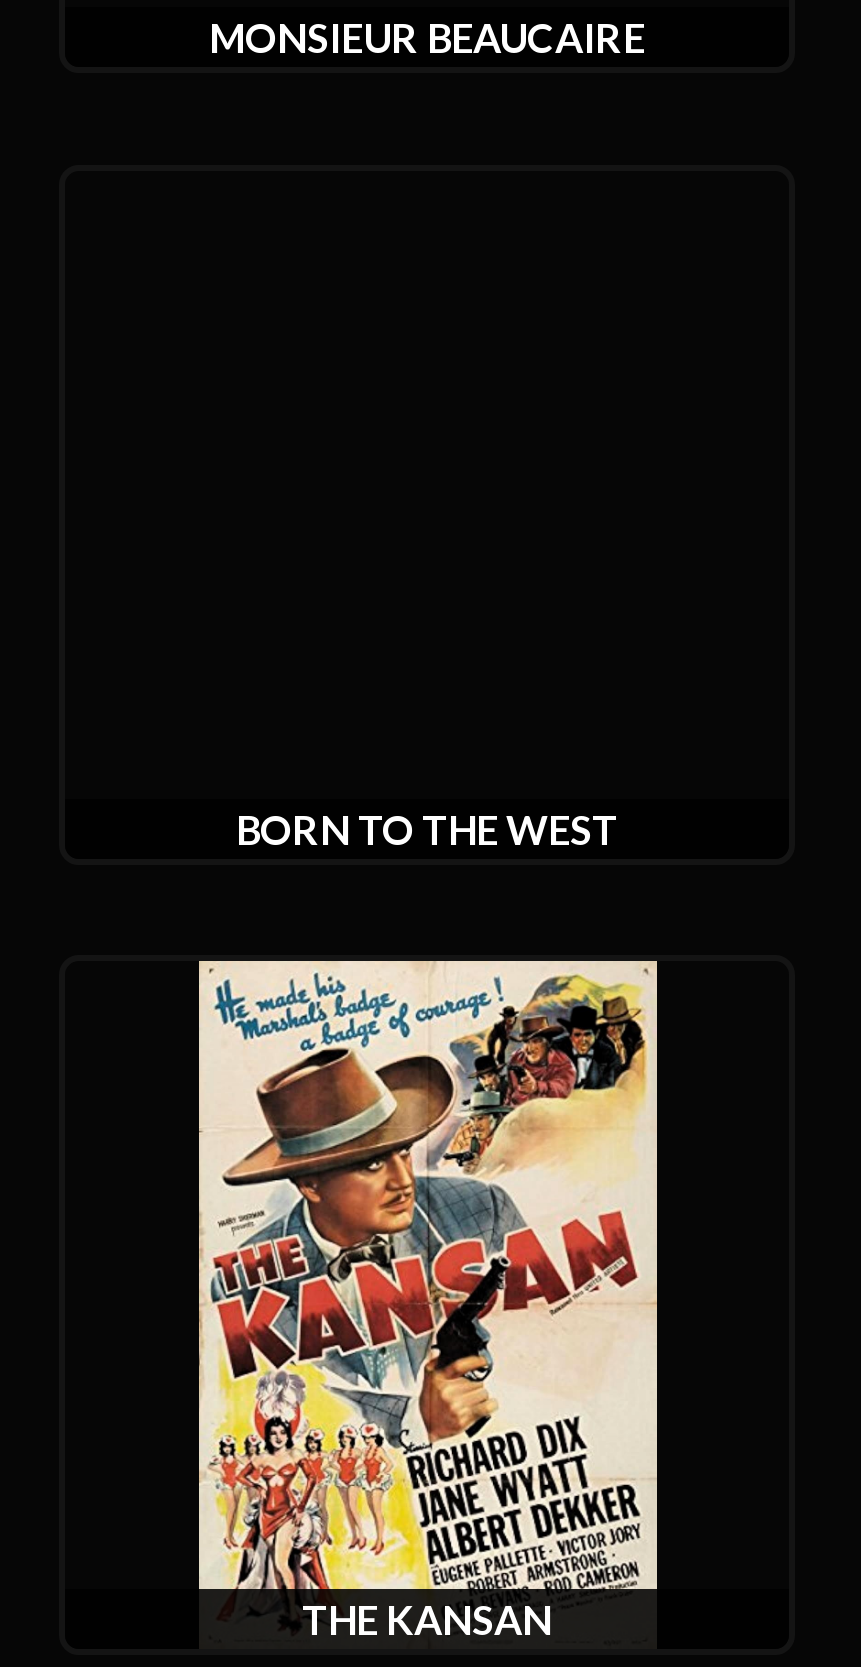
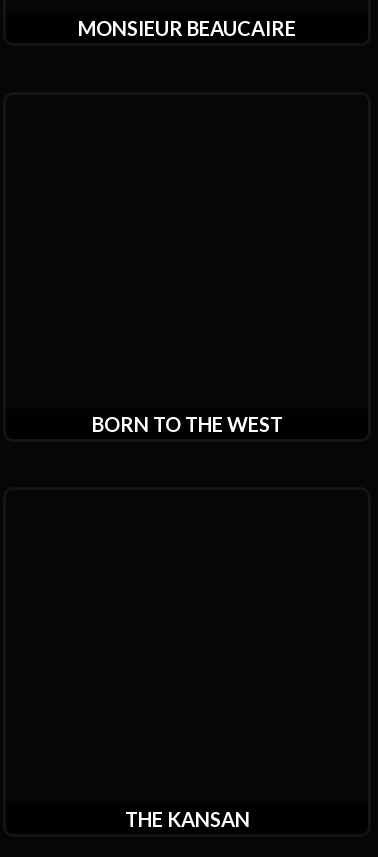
[197,959,659,1643] [image] -> none

